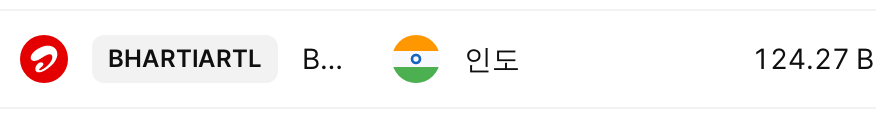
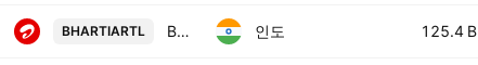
[752,41,874,75] 124.27 B -> [421,22,477,40] 125.4 B

